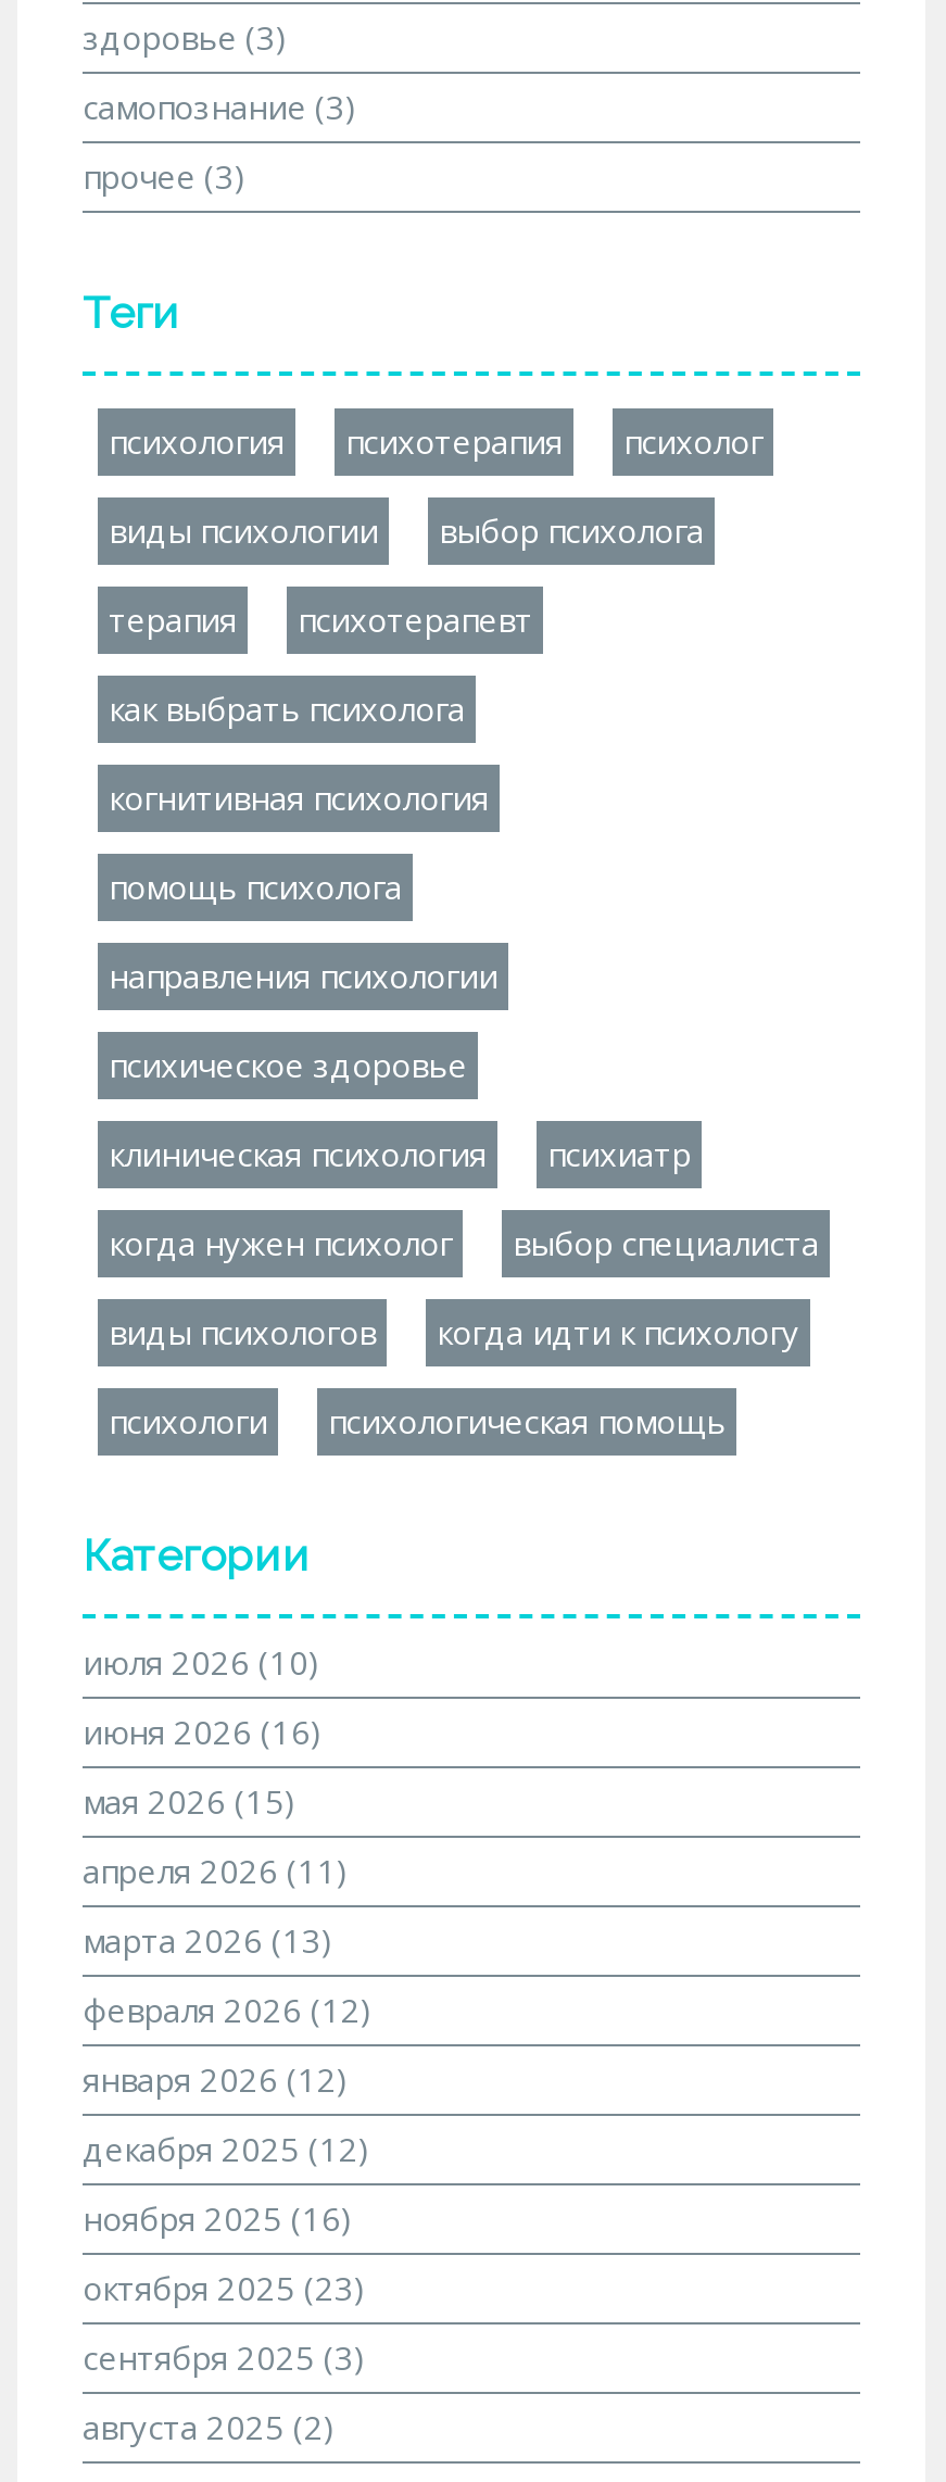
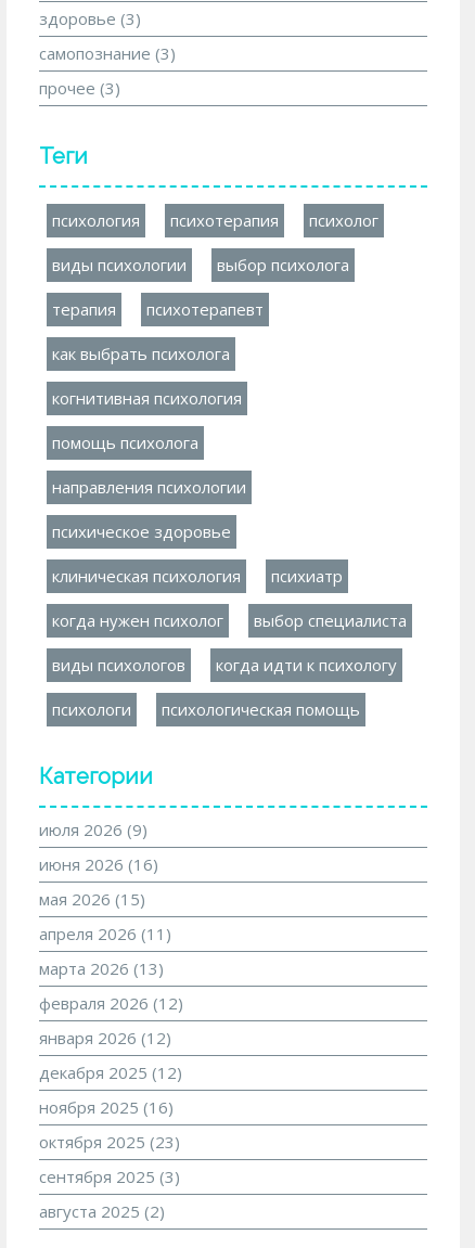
[83,1639,319,1683] июля 2026 (10) -> [39,818,147,840] июля 2026 (9)

